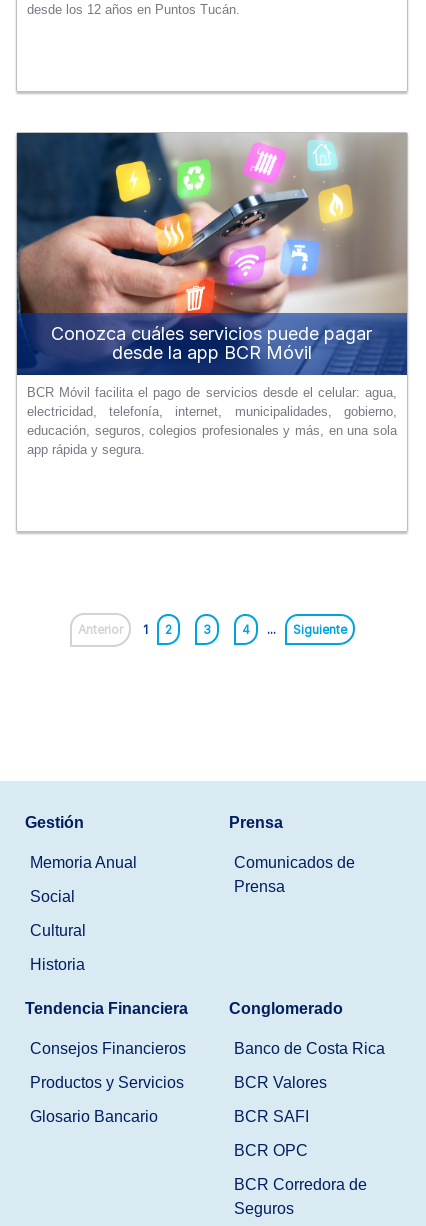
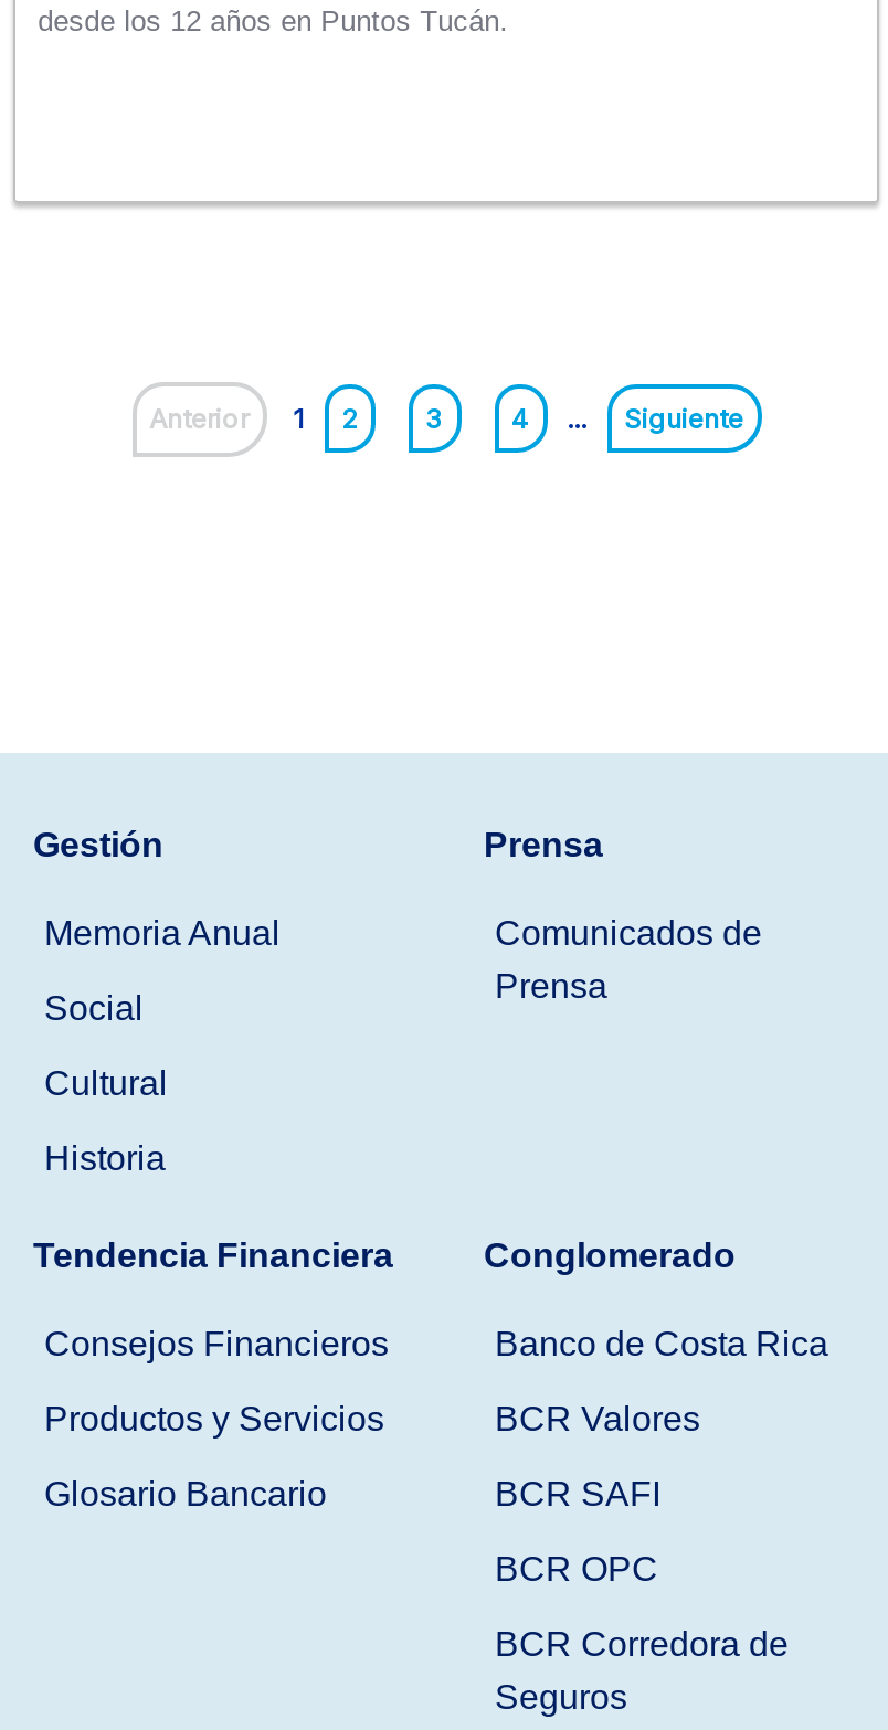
[16,131,408,457] [image] | Conozca cuáles servicios puede pagar | desde la app BCR Móvil | BCR Móvil facilita el pago de servicios desde el celular: agua, | electricidad, telefonía, internet, municipalidades, gobierno, | educación, seguros, colegios profesionales y más, en una sola | app rápida y segura. -> none

